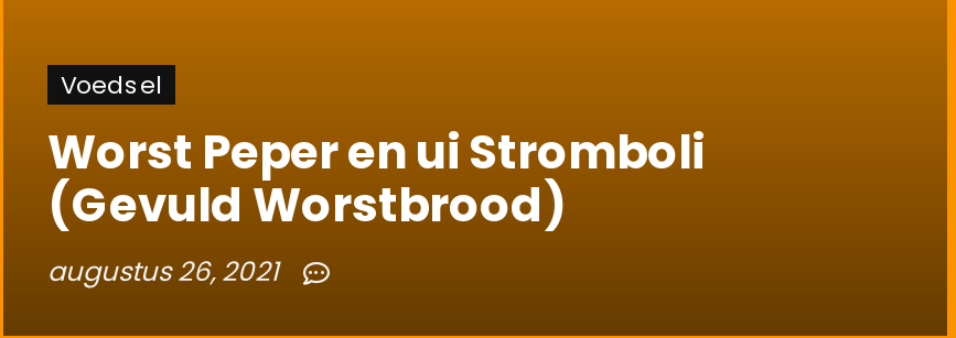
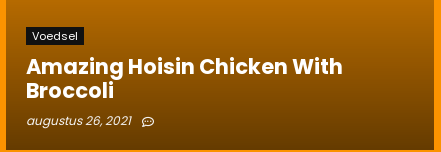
[47,121,705,237] Worst Peper en ui Stromboli | (Gevuld Worstbrood) -> [26,52,343,105] Amazing Hoisin Chicken With | Broccoli

